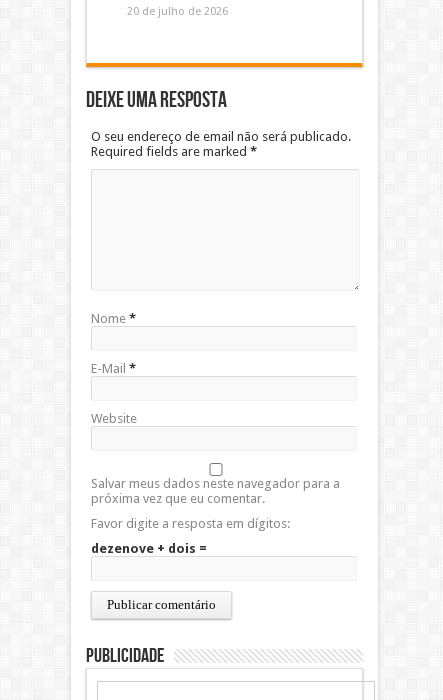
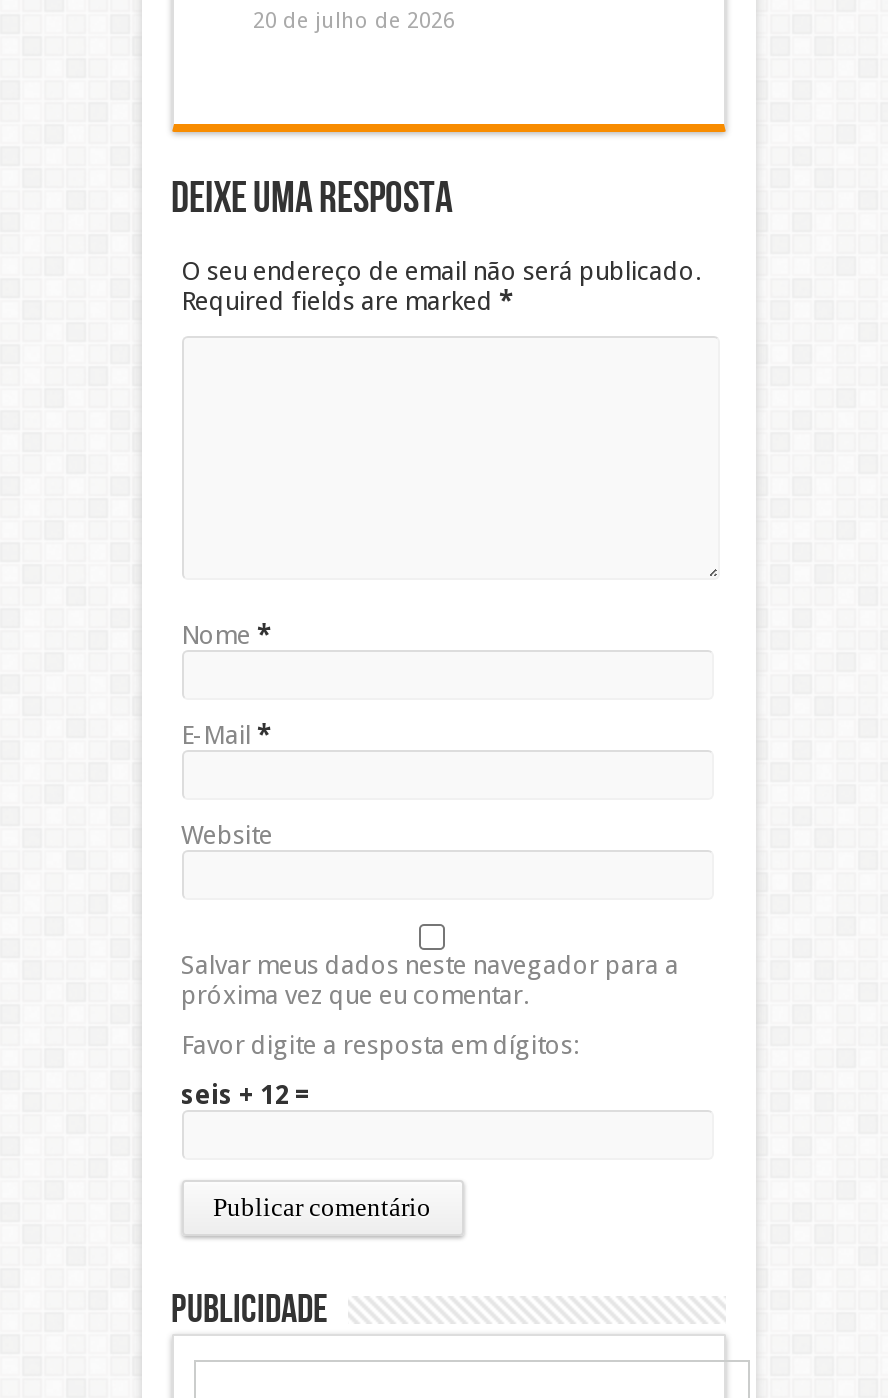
[90,540,206,555] dezenove + dois = -> [181,1079,311,1109] seis + 12 =

